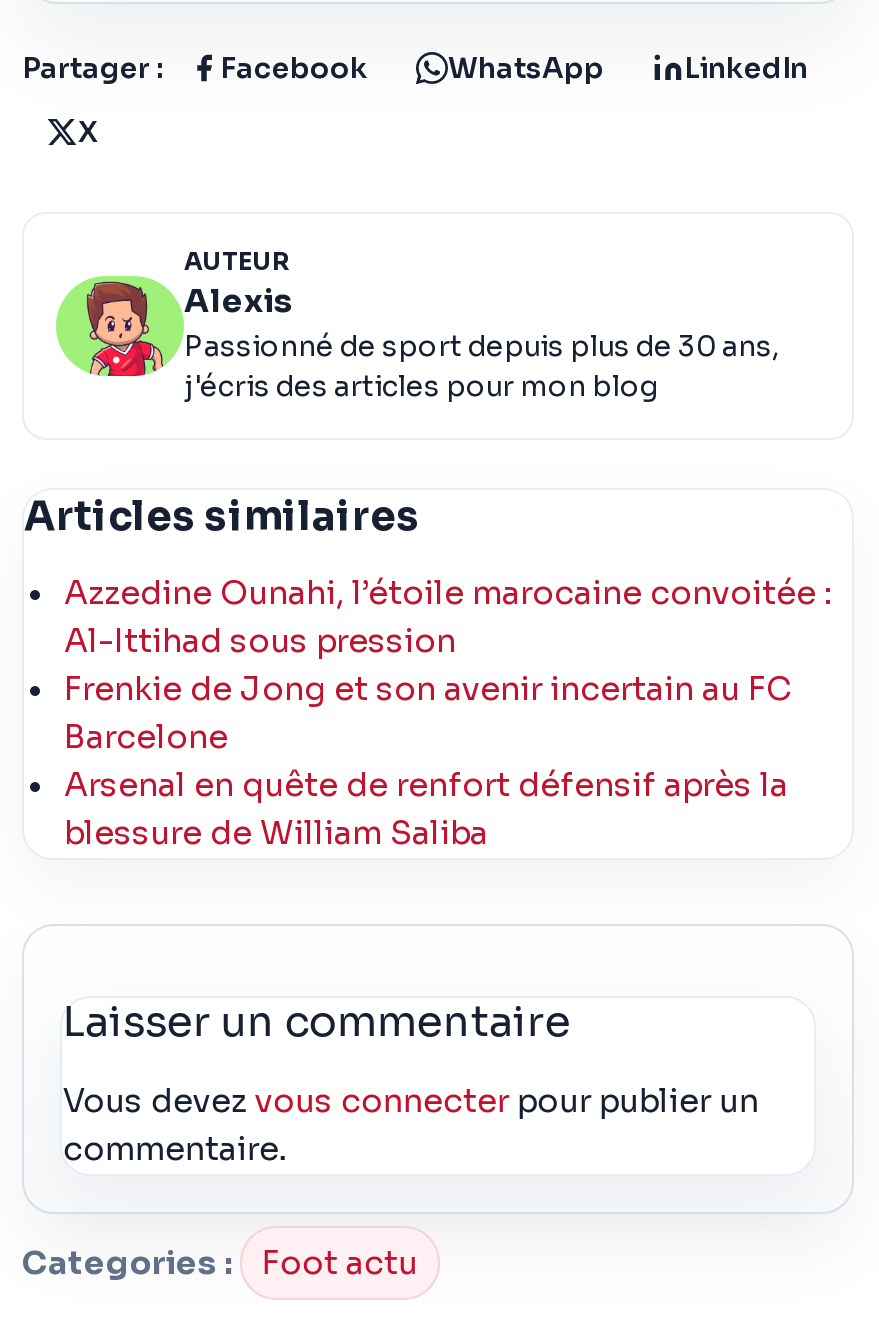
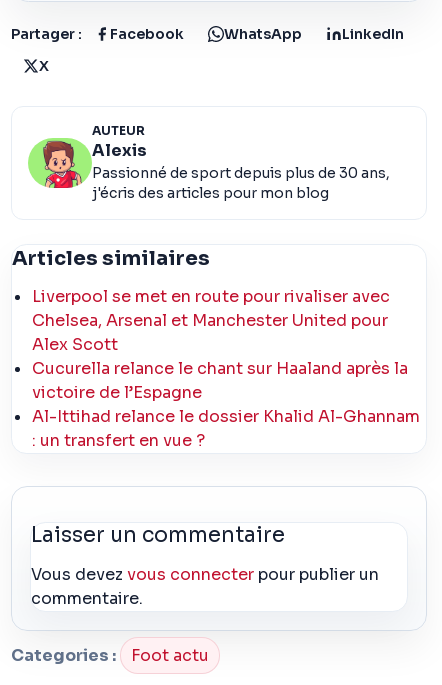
[64,573,832,855] Azzedine Ounahi, l’étoile marocaine convoitée : | Al-Ittihad sous pression | Frenkie de Jong et son avenir incertain au FC | Barcelone | Arsenal en quête de renfort défensif après la | blessure de William Saliba -> [32,286,420,451] Liverpool se met en route pour rivaliser avec | Chelsea, Arsenal et Manchester United pour | Alex Scott | Cucurella relance le chant sur Haaland après la | victoire de l’Espagne | Al-Ittihad relance le dossier Khalid Al-Ghannam | : un transfert en vue ?

